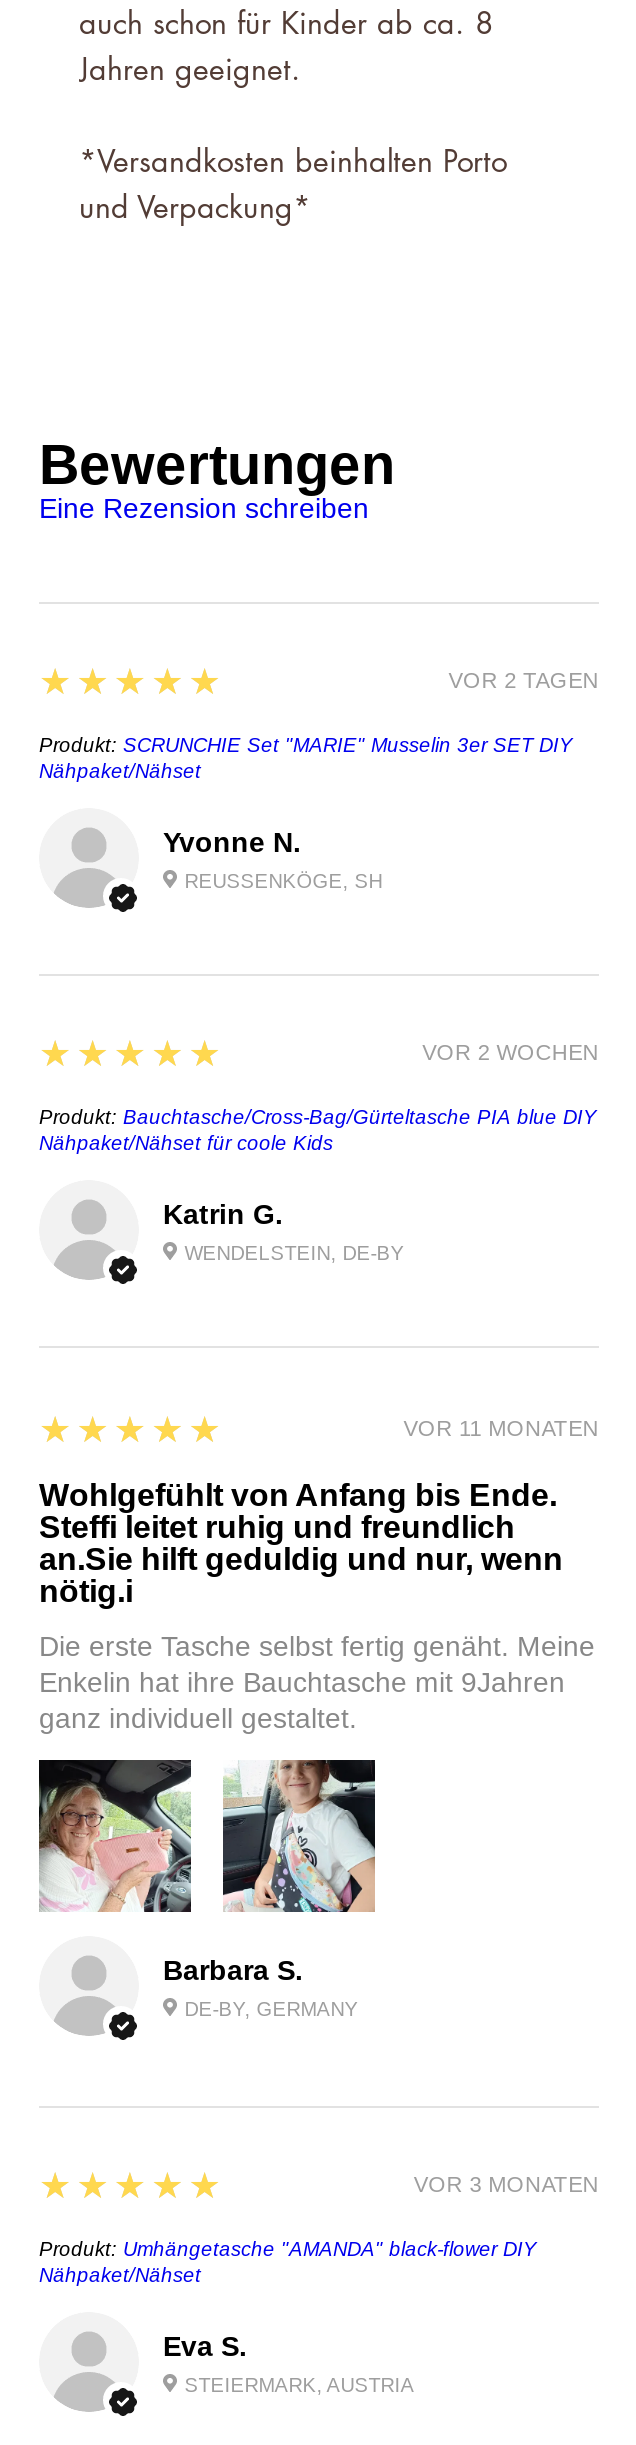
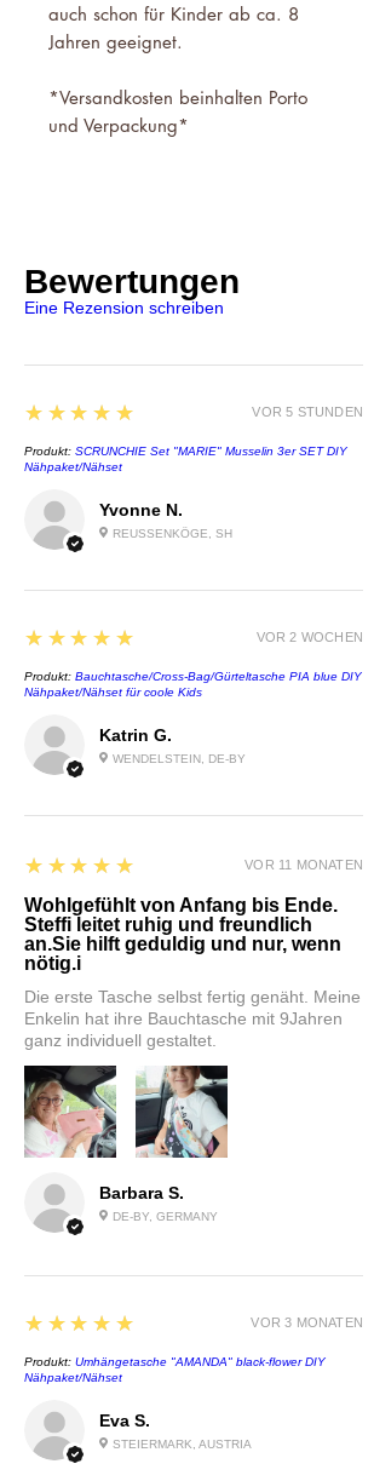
[449,668,599,692] VOR 2 TAGEN -> [252,405,363,419] VOR 5 STUNDEN

